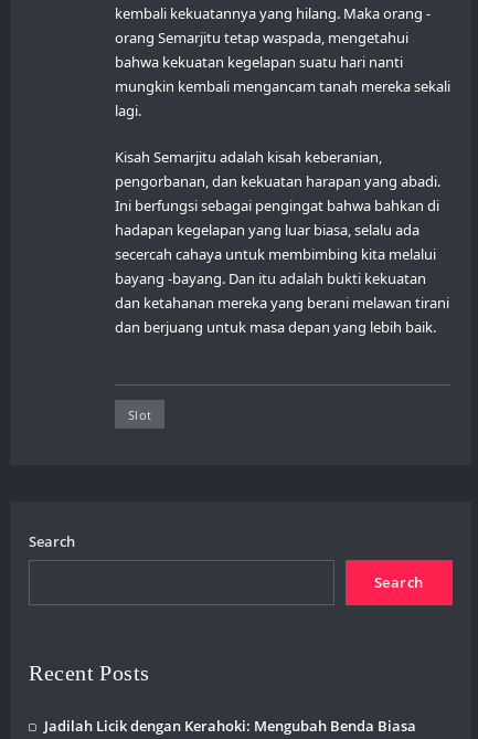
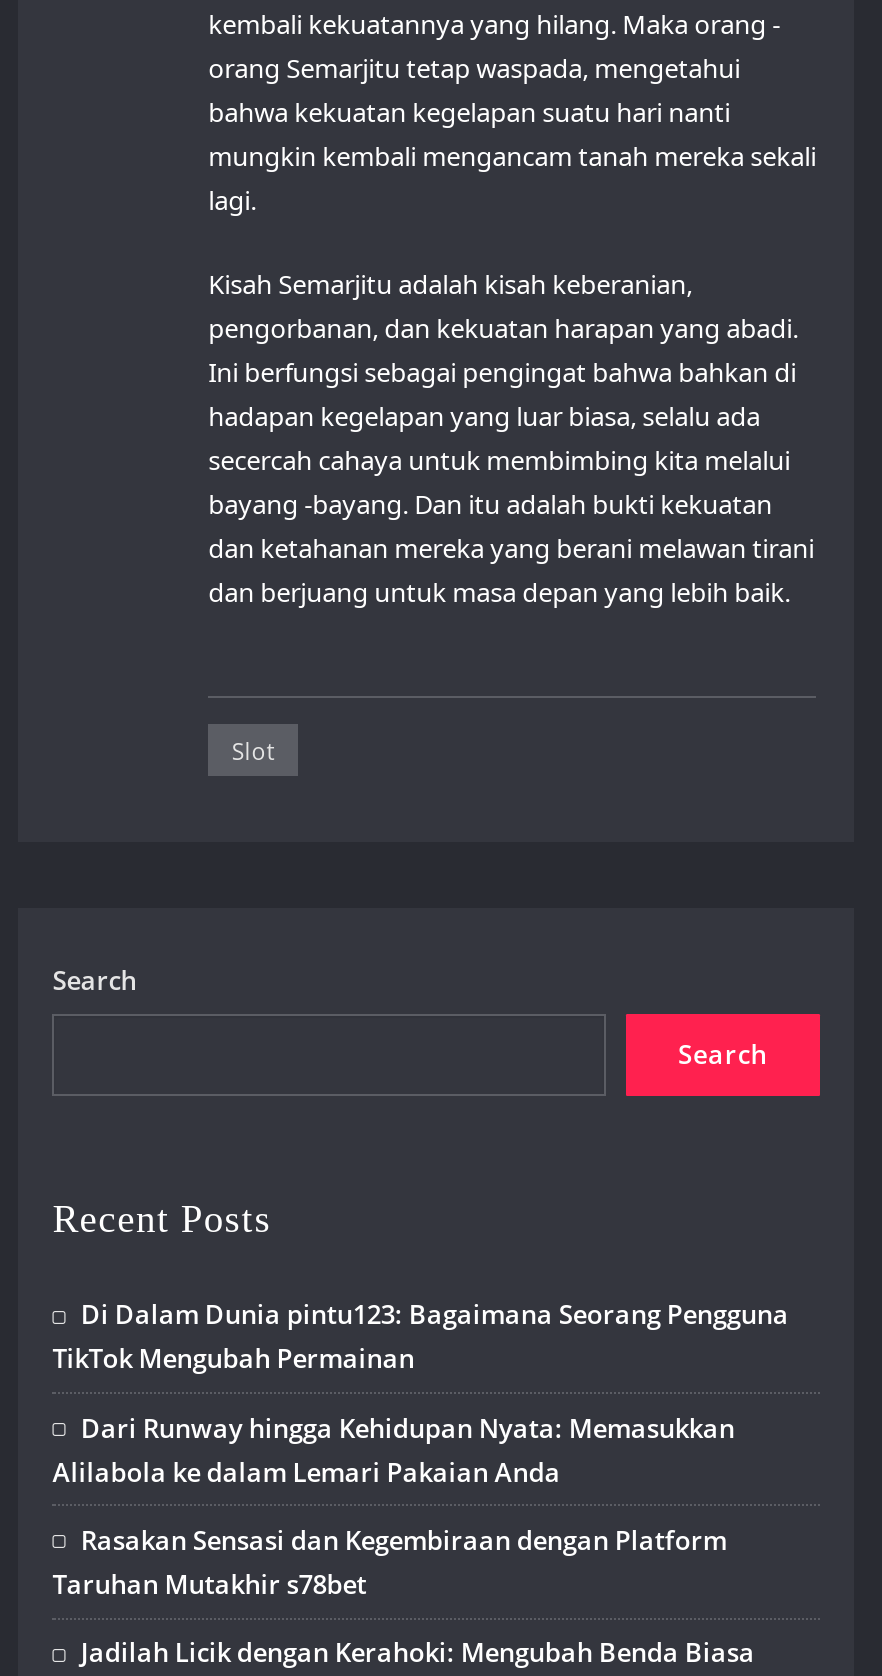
none -> [52,1296,789,1602] Di Dalam Dunia pintu123: Bagaimana Seorang Pengguna | TikTok Mengubah Permainan | Dari Runway hingga Kehidupan Nyata: Memasukkan | Alilabola ke dalam Lemari Pakaian Anda | Rasakan Sensasi dan Kegembiraan dengan Platform | Taruhan Mutakhir s78bet

